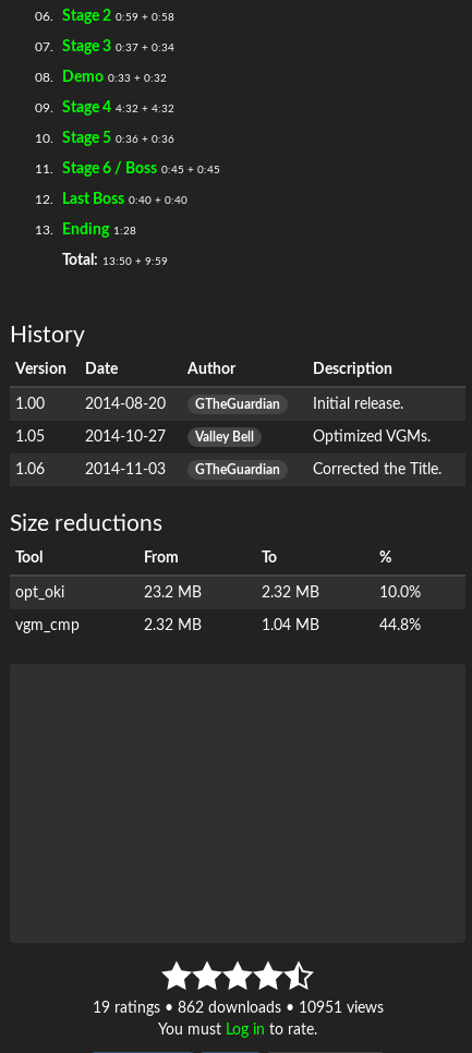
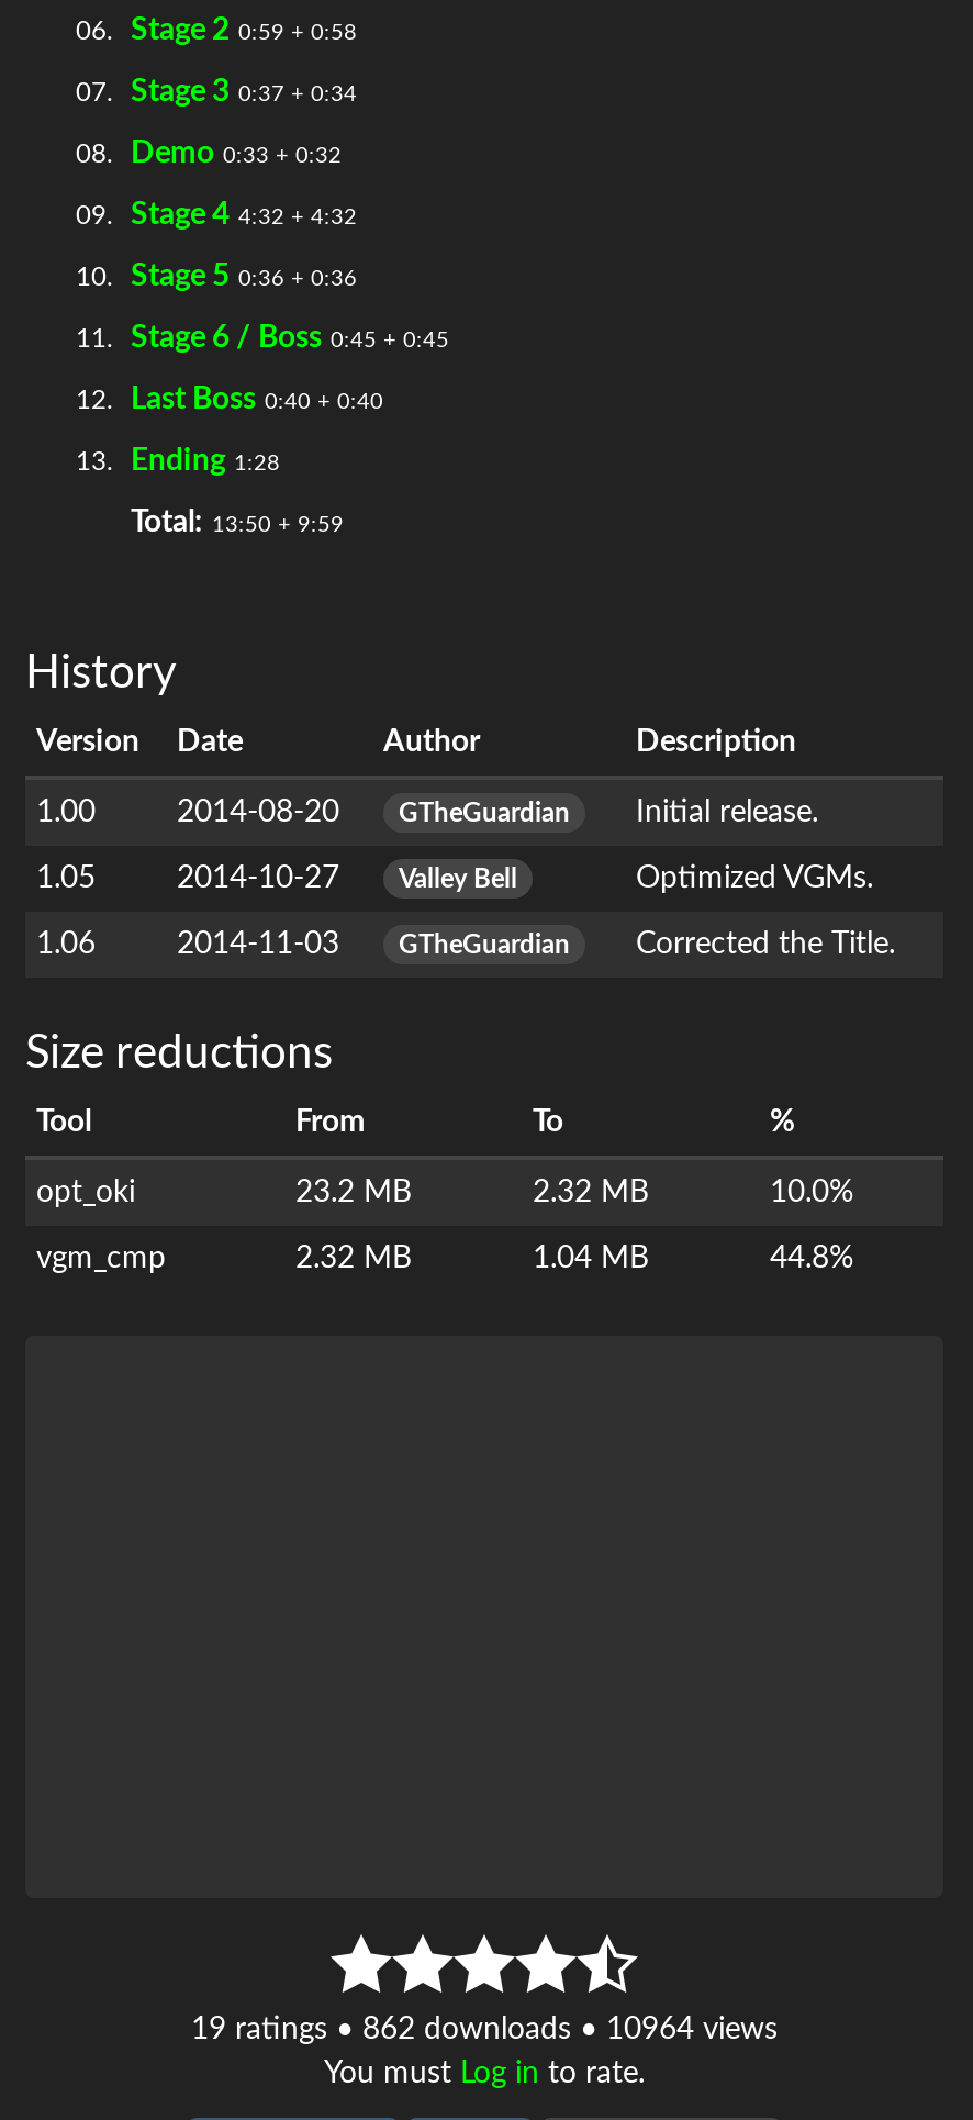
[92,1001,383,1016] 19 ratings • 862 downloads • 10951 views -> [191,2015,778,2045] 19 ratings • 862 downloads • 10964 views

